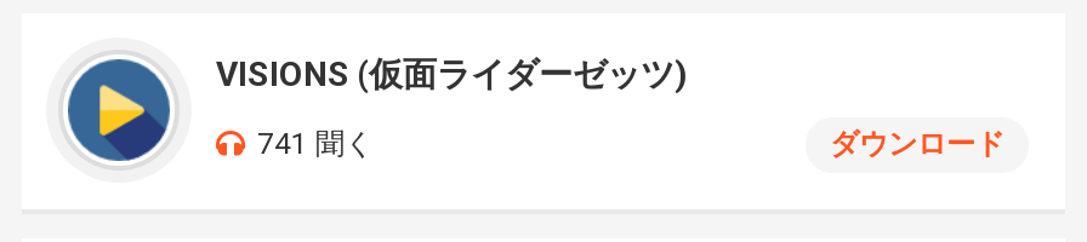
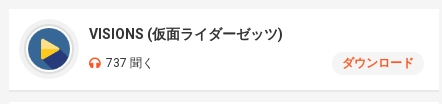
[257,127,374,161] 741 聞く -> [106,56,154,70] 737 聞く

